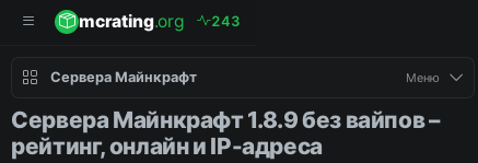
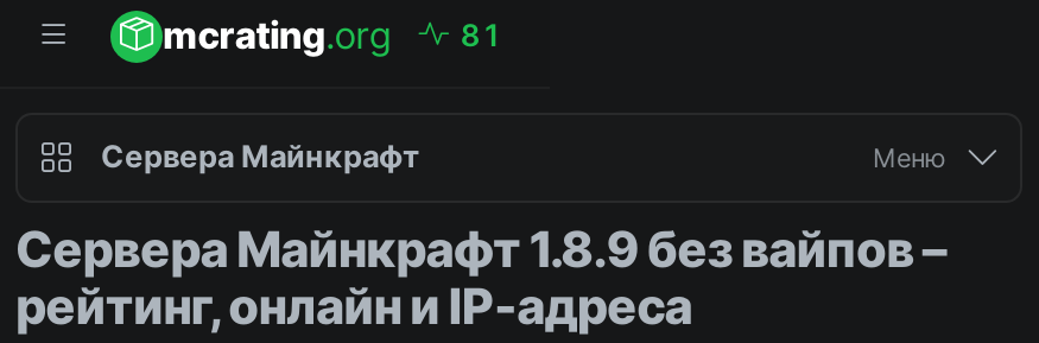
[79,11,240,32] mcrating.org 2 43 -> [163,13,503,58] mcrating.org 8 1

